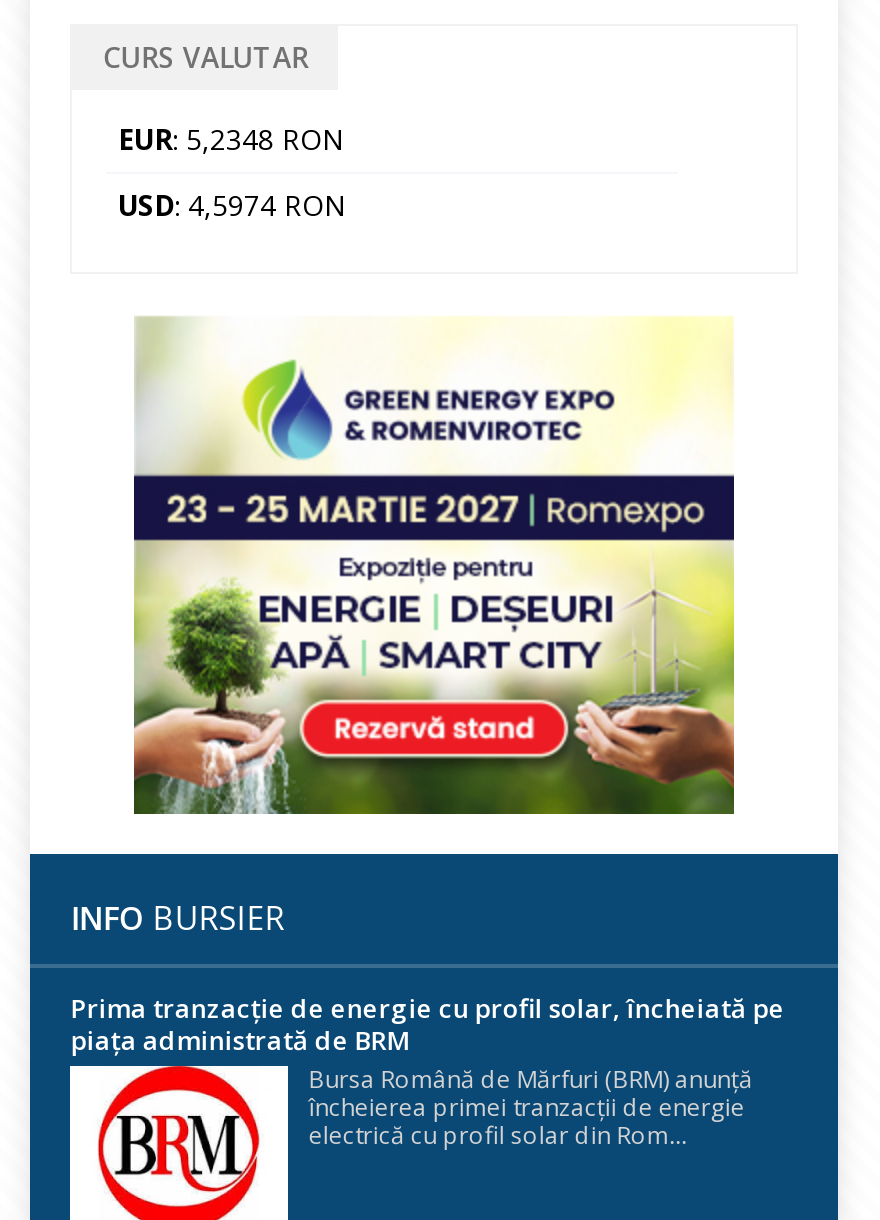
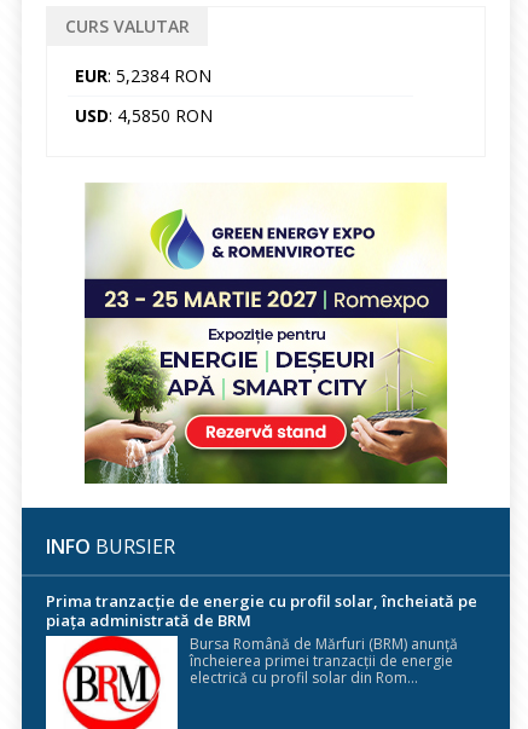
[118,121,344,159] EUR: 5,2348 RON -> [75,64,211,87] EUR: 5,2384 RON
[118,187,346,225] USD: 4,5974 RON -> [75,104,213,127] USD: 4,5850 RON

